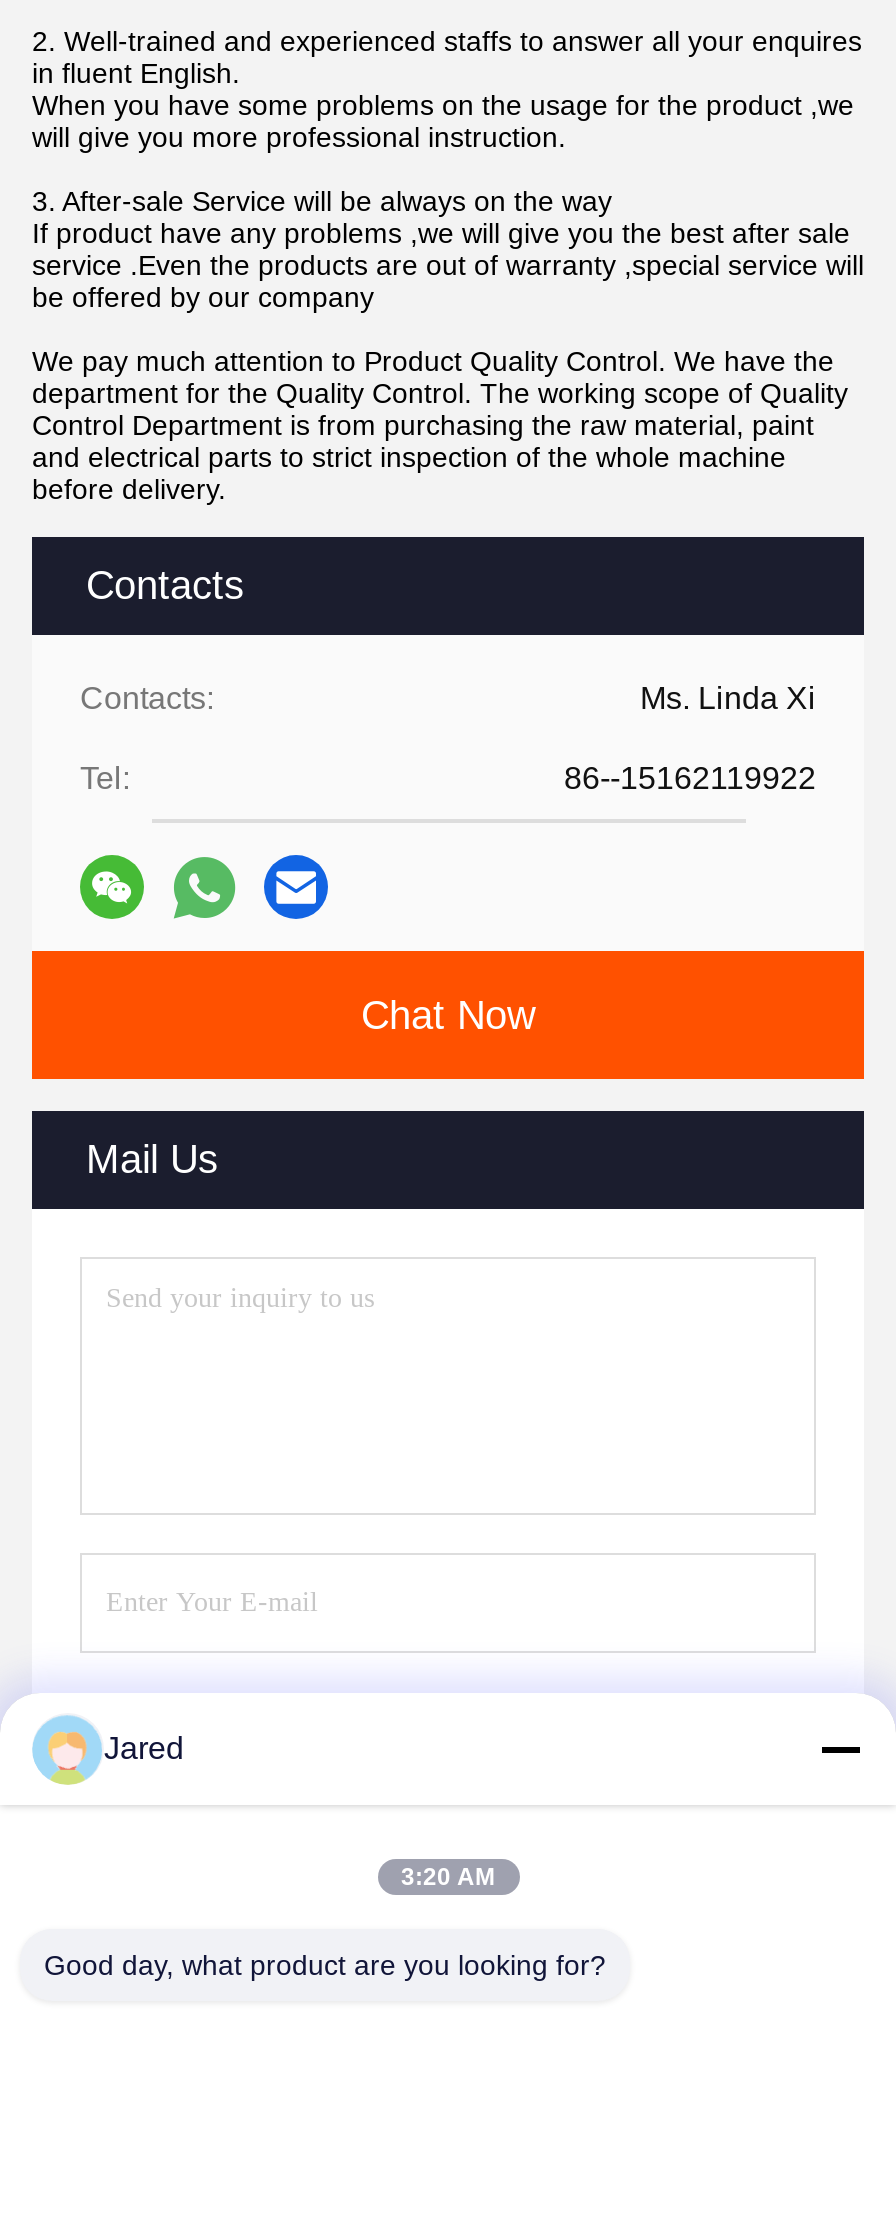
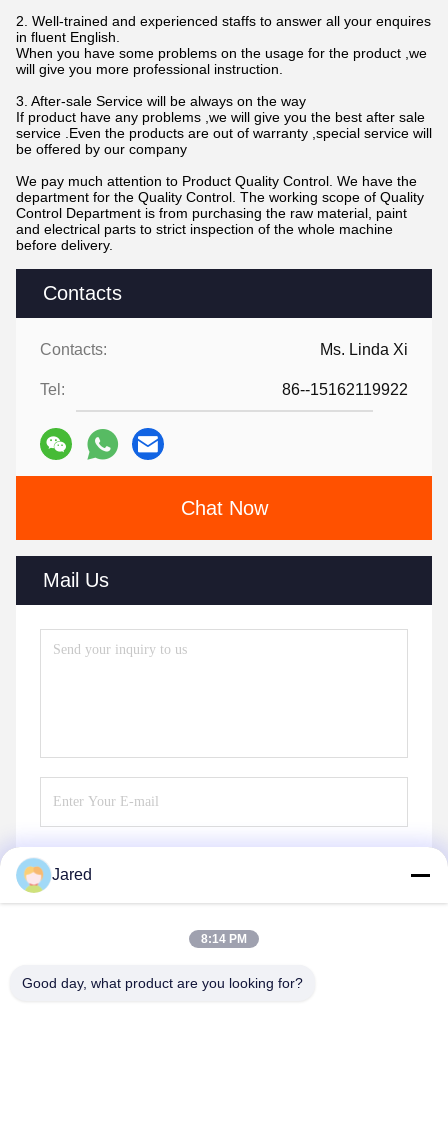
[401,1863,495,1891] 3:20 AM -> [201,932,247,946] 8:14 PM

